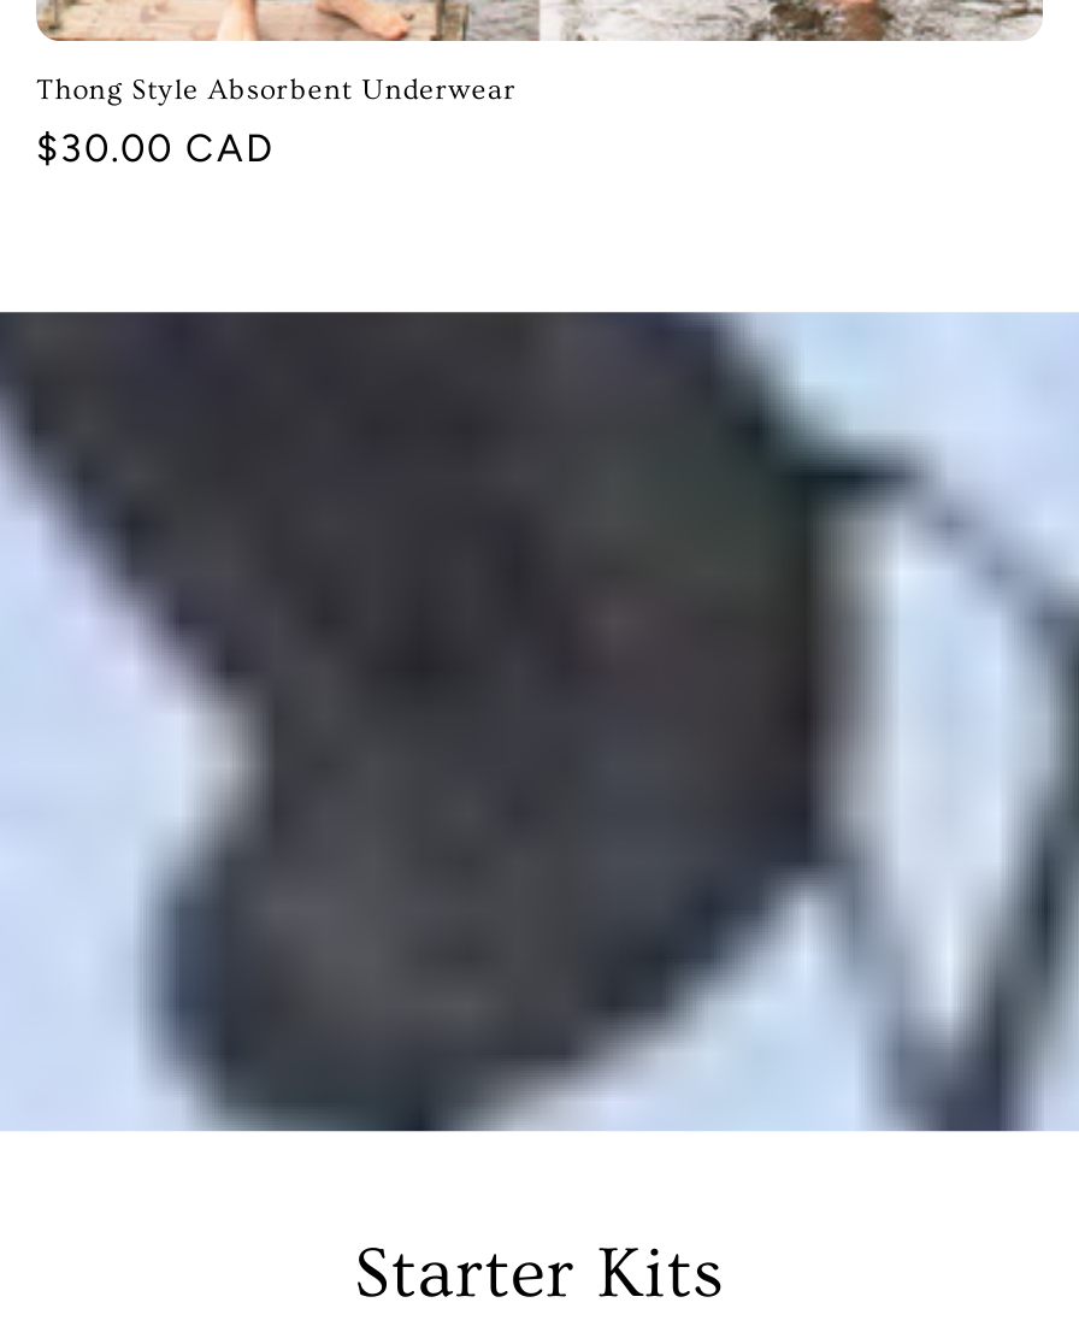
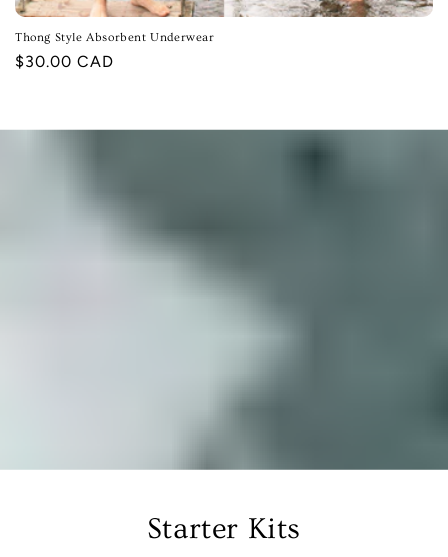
[7,311,1072,1132] [image] -> [3,129,445,471] [image]

